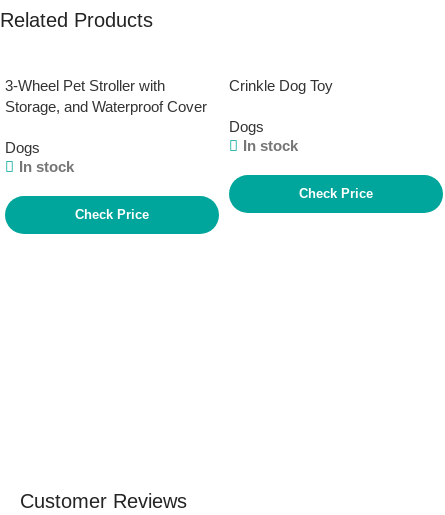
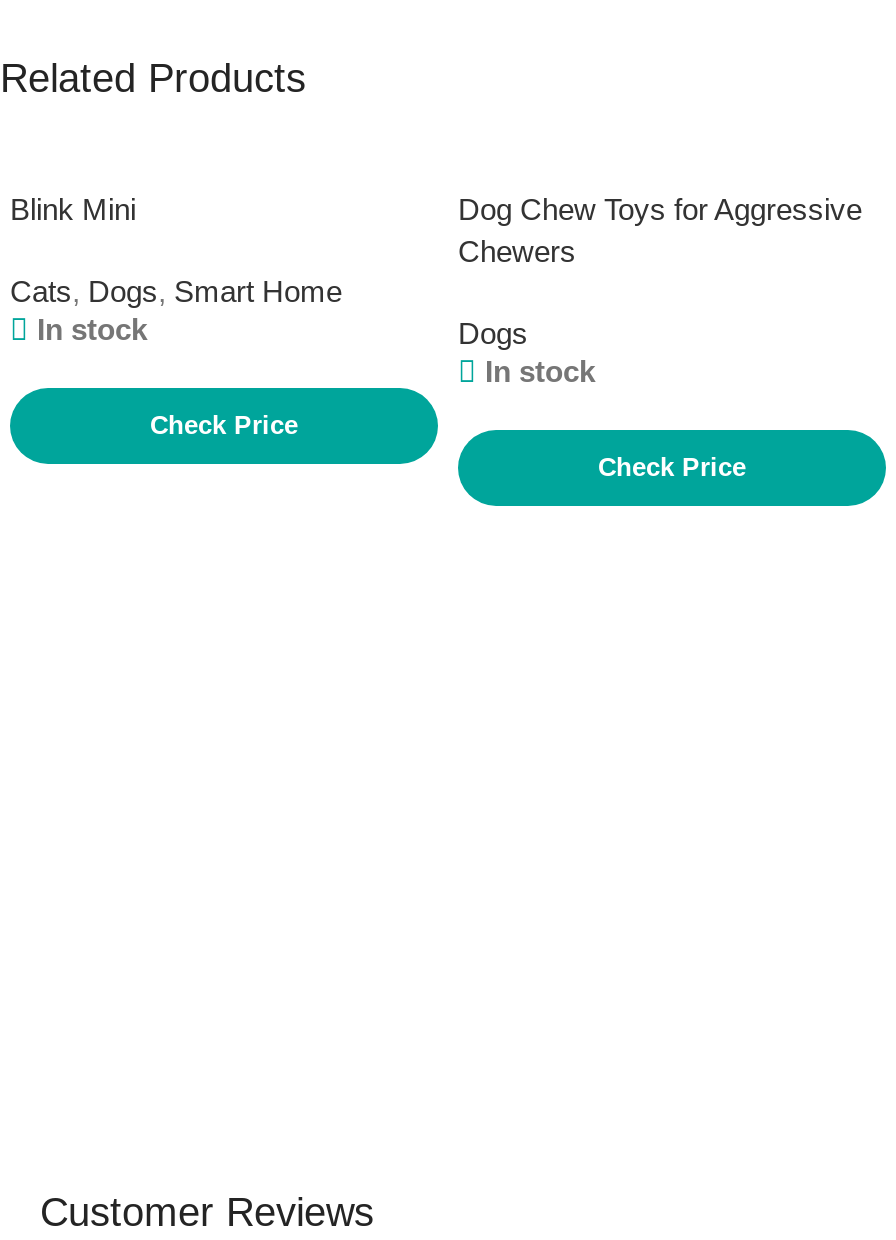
[5,77,207,115] 3-Wheel Pet Stroller with | Storage, and Waterproof Cover -> [10,192,136,226] Blink Mini
[229,77,333,94] Crinkle Dog Toy -> [458,192,862,268] Dog Chew Toys for Aggressive | Chewers
[5,139,40,156] Dogs -> [10,274,342,308] Cats, Dogs, Smart Home
moved [18,158,149,222] -> [37,312,298,440]: In stock | Check Price

